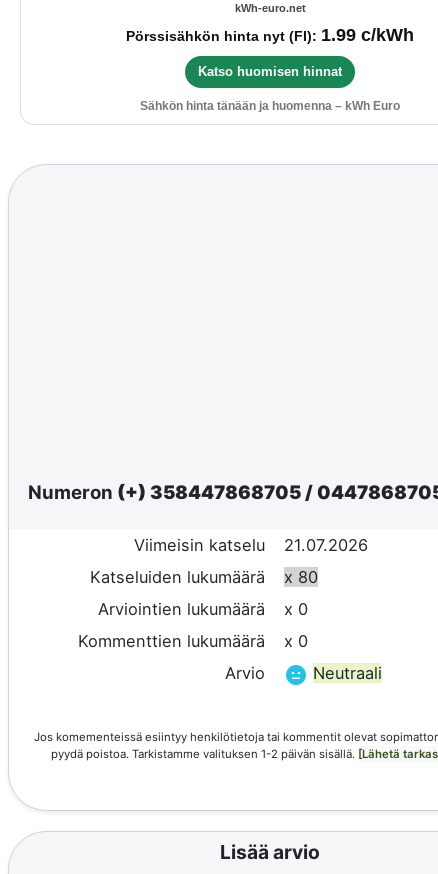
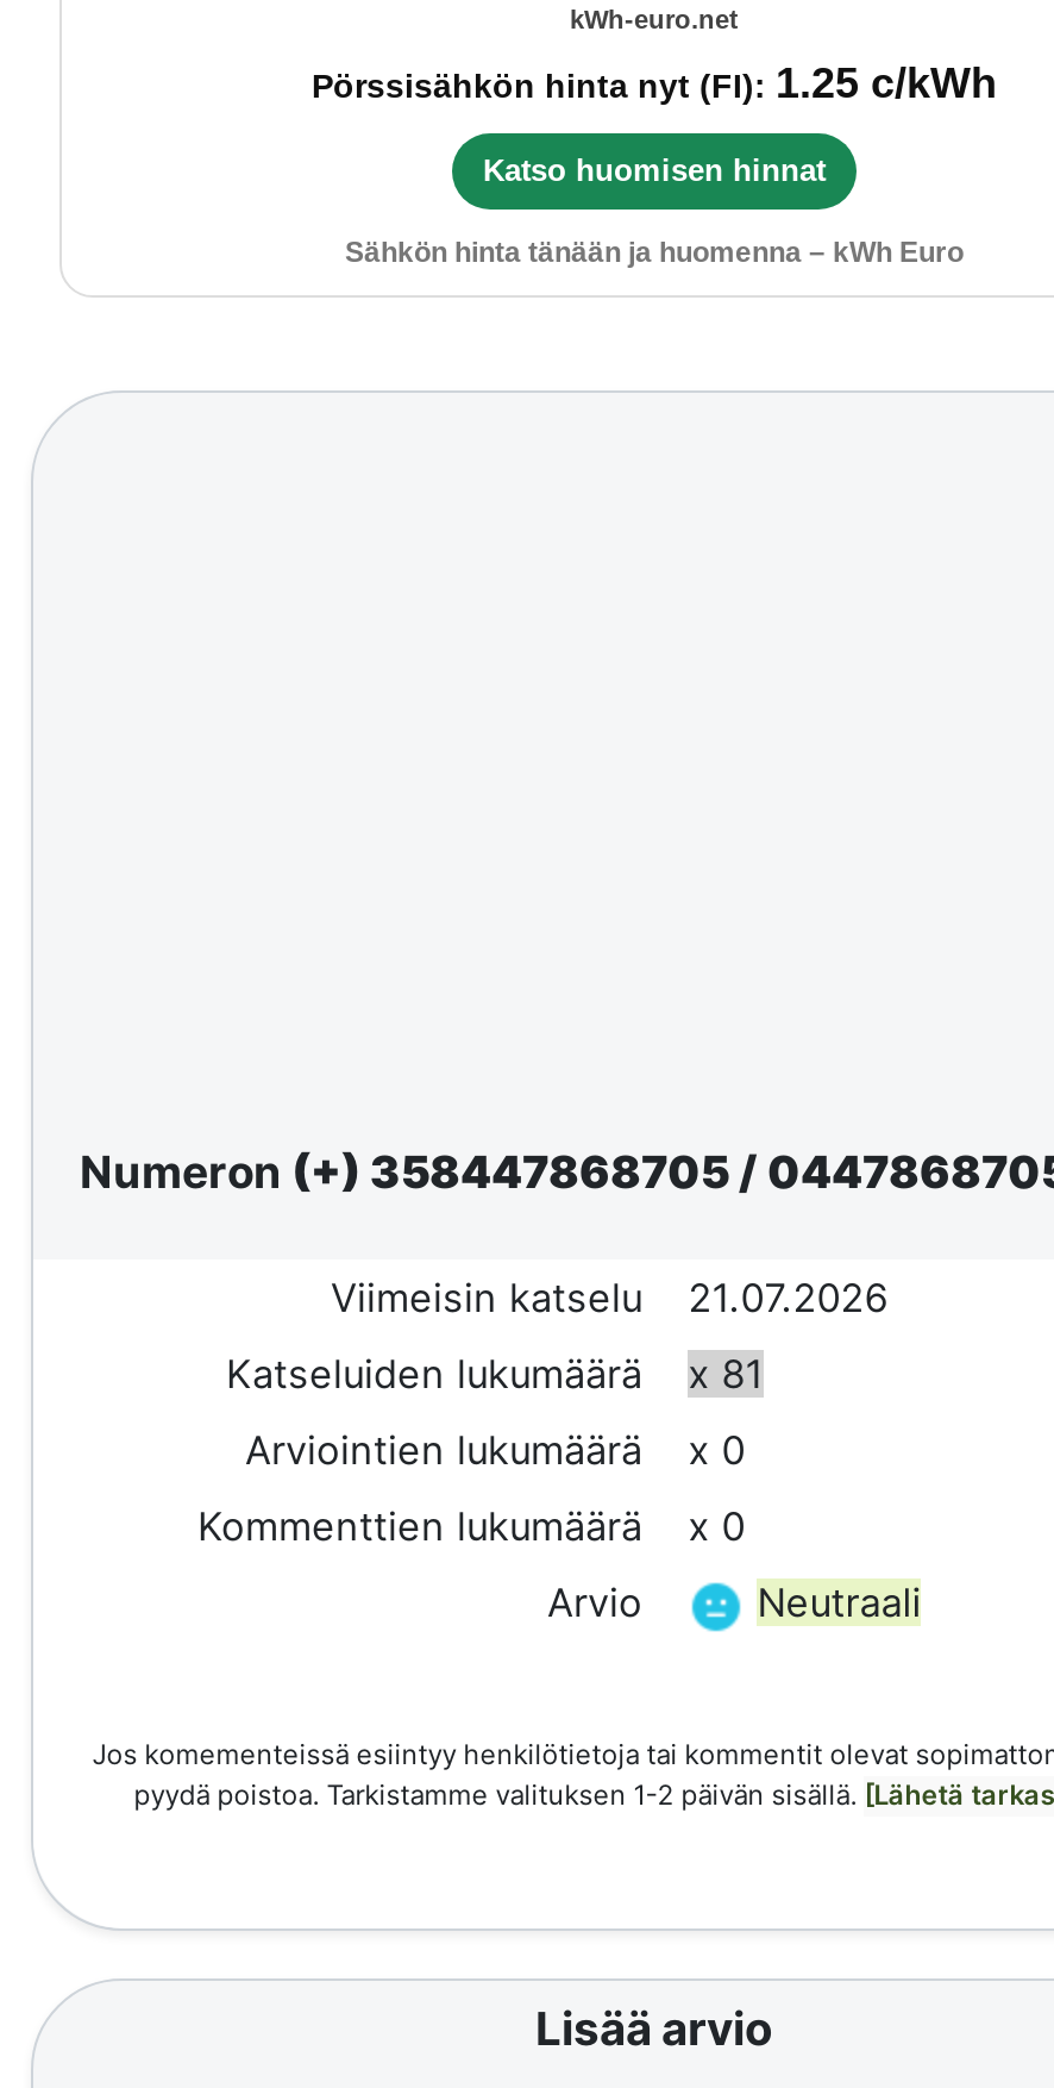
[126,25,414,45] Pörssisähkön hinta nyt (FI): 1.99 c/kWh -> [312,60,997,107] Pörssisähkön hinta nyt (FI): 1.25 c/kWh
[90,567,318,587] Katseluiden lukumäärä x 80 -> [226,1350,764,1398] Katseluiden lukumäärä x 81

